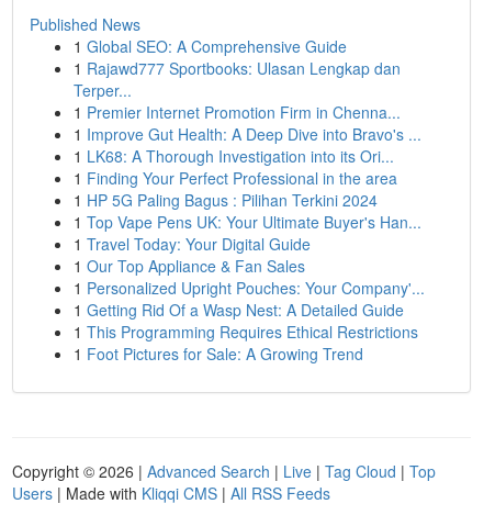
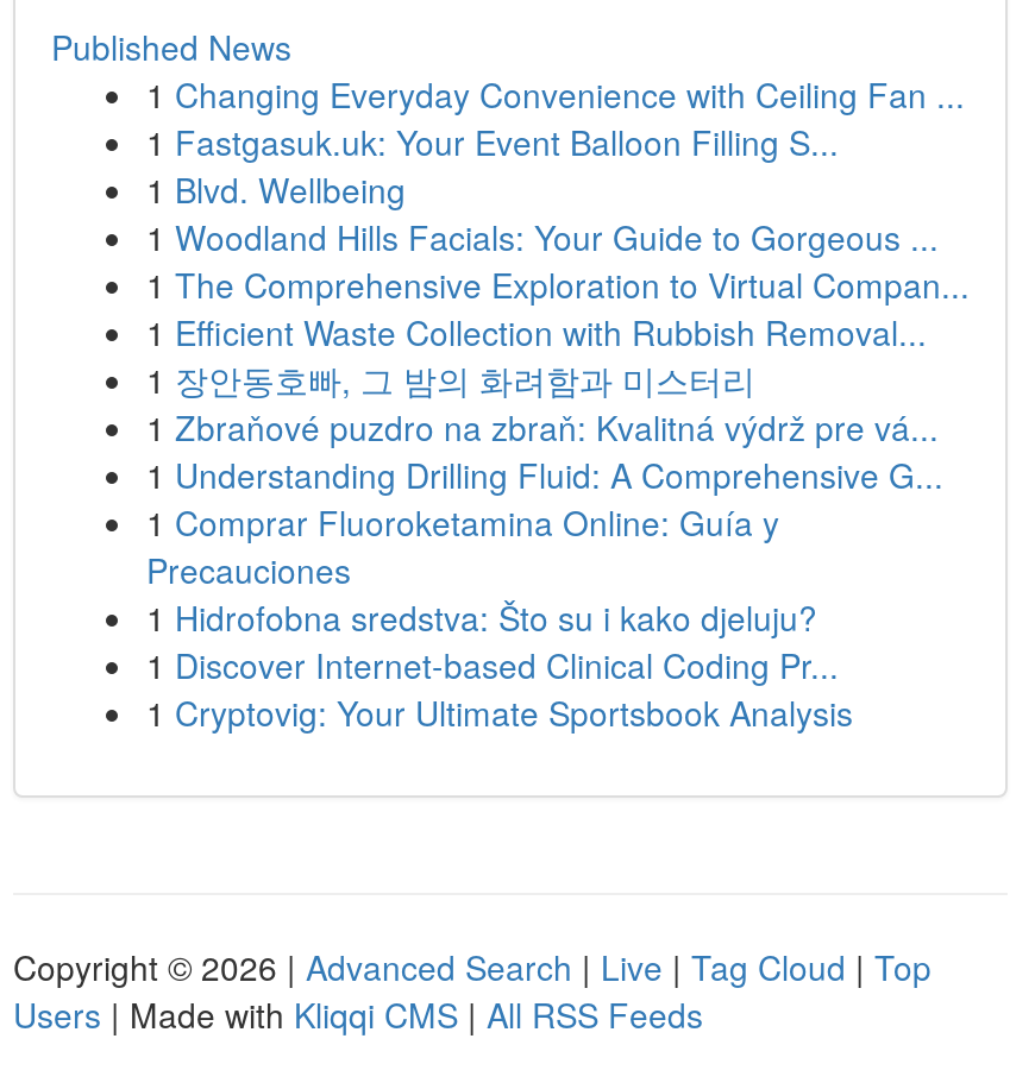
[74,35,425,365] 1 Global SEO: A Comprehensive Guide | 1 Rajawd777 Sportbooks: Ulasan Lengkap dan | Terper... | 1 Premier Internet Promotion Firm in Chenna... | 1 Improve Gut Health: A Deep Dive into Bravo's ... | 1 LK68: A Thorough Investigation into its Ori... | 1 Finding Your Perfect Professional in the area | 1 HP 5G Paling Bagus : Pilihan Terkini 2024 | 1 Top Vape Pens UK: Your Ultimate Buyer's Han... | 1 Travel Today: Your Digital Guide | 1 Our Top Appliance & Fan Sales | 1 Personalized Upright Pouches: Your Company'... | 1 Getting Rid Of a Wasp Nest: A Detailed Guide | 1 This Programming Requires Ethical Restrictions | 1 Foot Pictures for Sale: A Growing Trend -> [146,70,970,736] 1 Changing Everyday Convenience with Ceiling Fan ... | 1 Fastgasuk.uk: Your Event Balloon Filling S... | 1 Blvd. Wellbeing | 1 Woodland Hills Facials: Your Guide to Gorgeous ... | 1 The Comprehensive Exploration to Virtual Compan... | 1 Efficient Waste Collection with Rubbish Removal... | 1 장안동호빠, 그 밤의 화려함과 미스터리 | 1 Zbraňové puzdro na zbraň: Kvalitná výdrž pre vá... | 1 Understanding Drilling Fluid: A Comprehensive G... | 1 Comprar Fluoroketamina Online: Guía y | Precauciones | 1 Hidrofobna sredstva: Što su i kako djeluju? | 1 Discover Internet-based Clinical Coding Pr... | 1 Cryptovig: Your Ultimate Sportsbook Analysis

